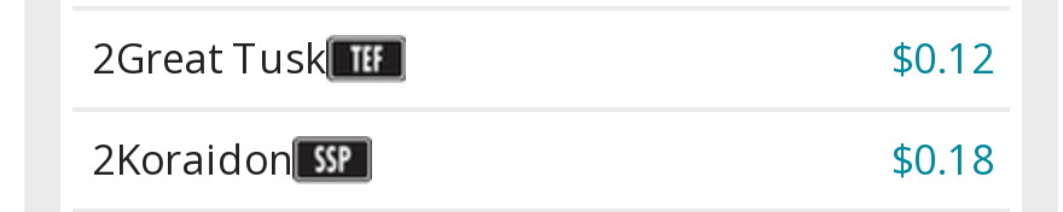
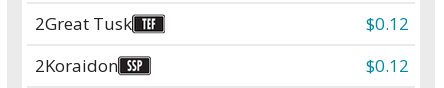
[891,131,995,187] $0.18 -> [366,54,409,77] $0.12

